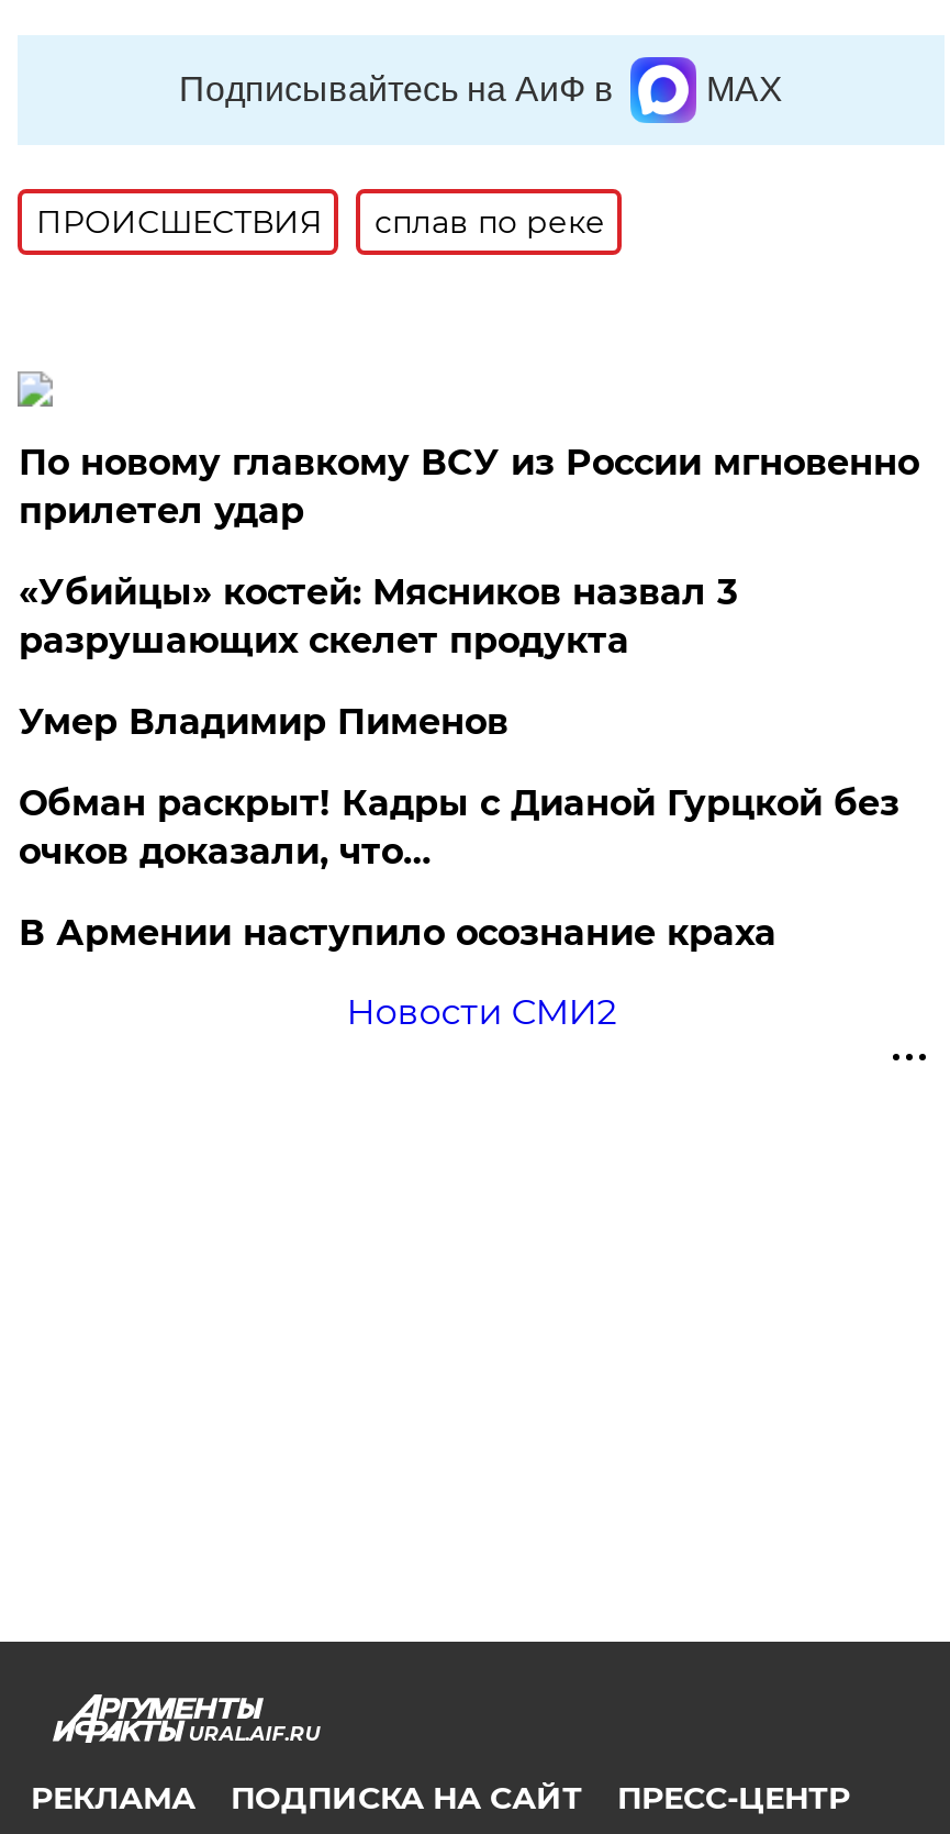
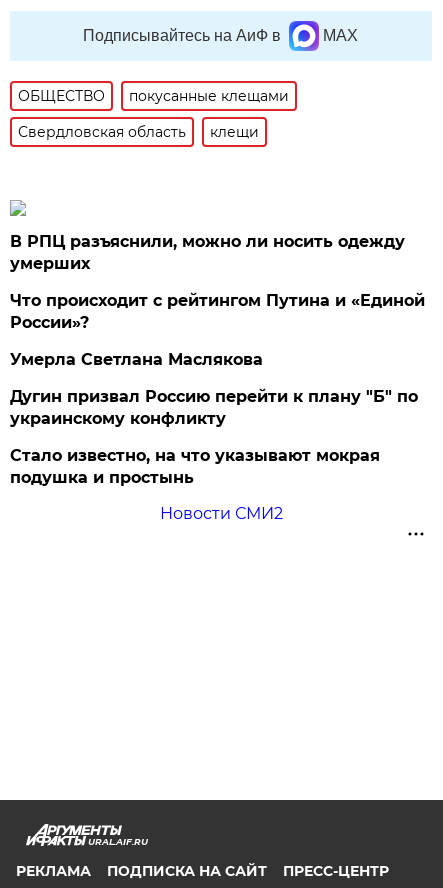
[36,202,605,242] ПРОИСШЕСТВИЯ | сплав по реке -> [18,87,289,141] ОБЩЕСТВО | покусанные клещами | Свердловская область | клещи
[18,442,919,954] По новому главкому ВСУ из России мгновенно | прилетел удар | «Убийцы» костей: Мясников назвал 3 | разрушающих скелет продукта | Умер Владимир Пименов | Обман раскрыт! Кадры с Дианой Гурцкой без | очков доказали, что… | В Армении наступило осознание краха -> [10,232,425,487] В РПЦ разъяснили, можно ли носить одежду | умерших | Что происходит с рейтингом Путина и «Единой | России»? | Умерла Светлана Маслякова | Дугин призвал Россию перейти к плану "Б" по | украинскому конфликту | Стало известно, на что указывают мокрая | подушка и простынь

